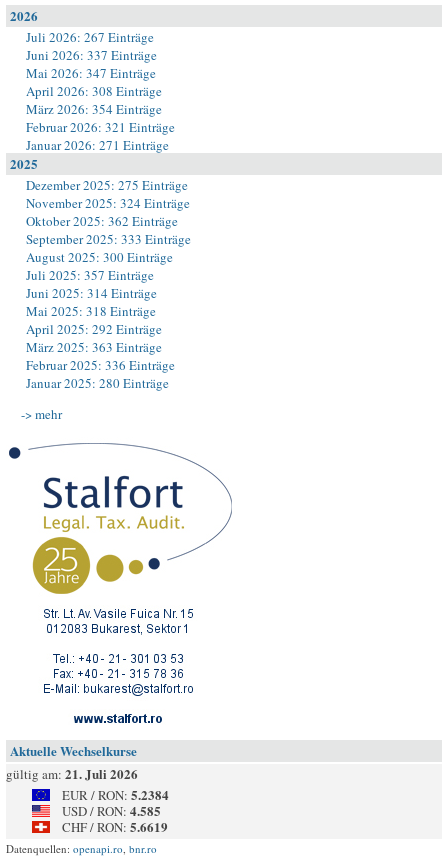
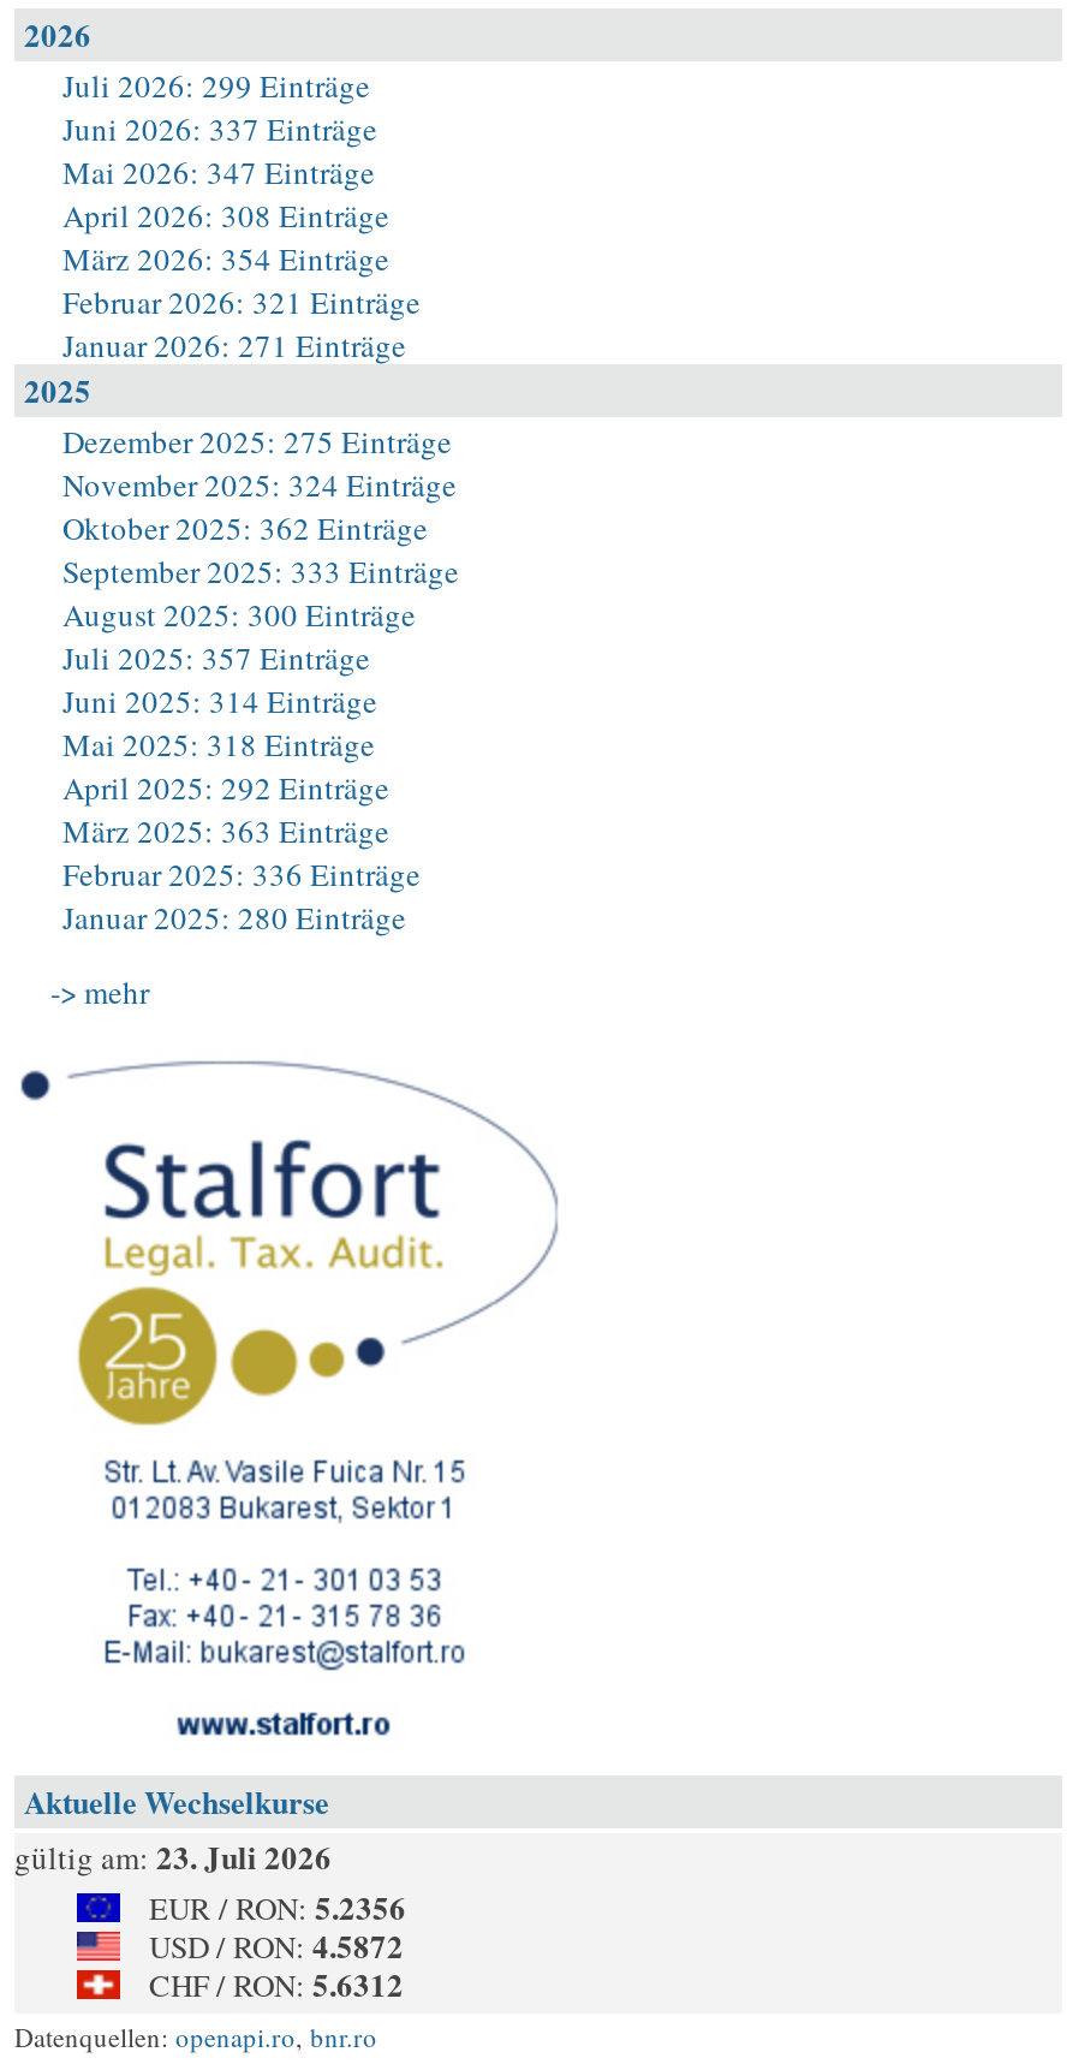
[26,28,154,46] Juli 2026: 267 Einträge -> [62,64,370,107] Juli 2026: 299 Einträge
[6,764,138,783] gültig am: 21. Juli 2026 -> [14,1833,332,1879] gültig am: 23. Juli 2026
[62,785,169,804] EUR / RON: 5.2384 -> [149,1884,406,1929] EUR / RON: 5.2356
[62,801,161,820] USD / RON: 4.585 -> [149,1922,404,1968] USD / RON: 4.5872
[62,817,168,836] CHF / RON: 5.6619 -> [149,1961,404,2006] CHF / RON: 5.6312

